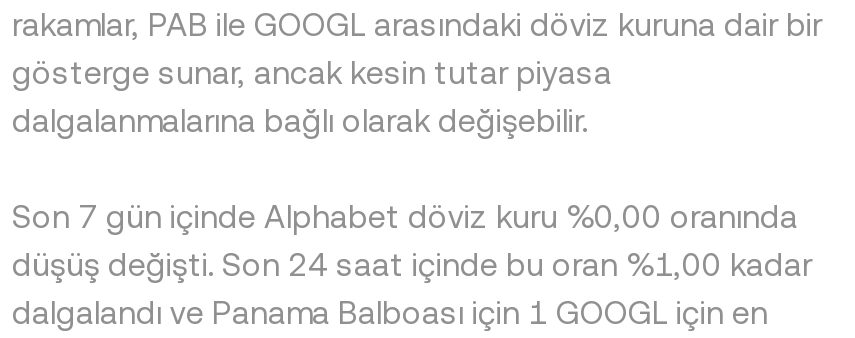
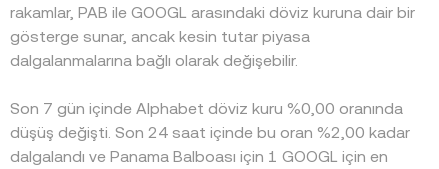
[12,246,812,284] düşüş değişti. Son 24 saat içinde bu oran %1,00 kadar -> [10,123,410,142] düşüş değişti. Son 24 saat içinde bu oran %2,00 kadar

